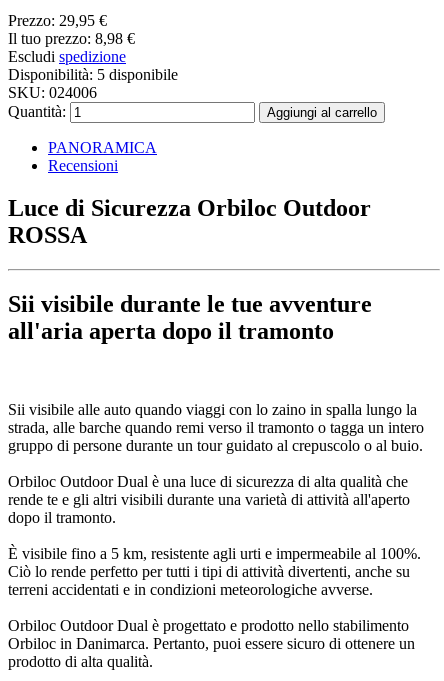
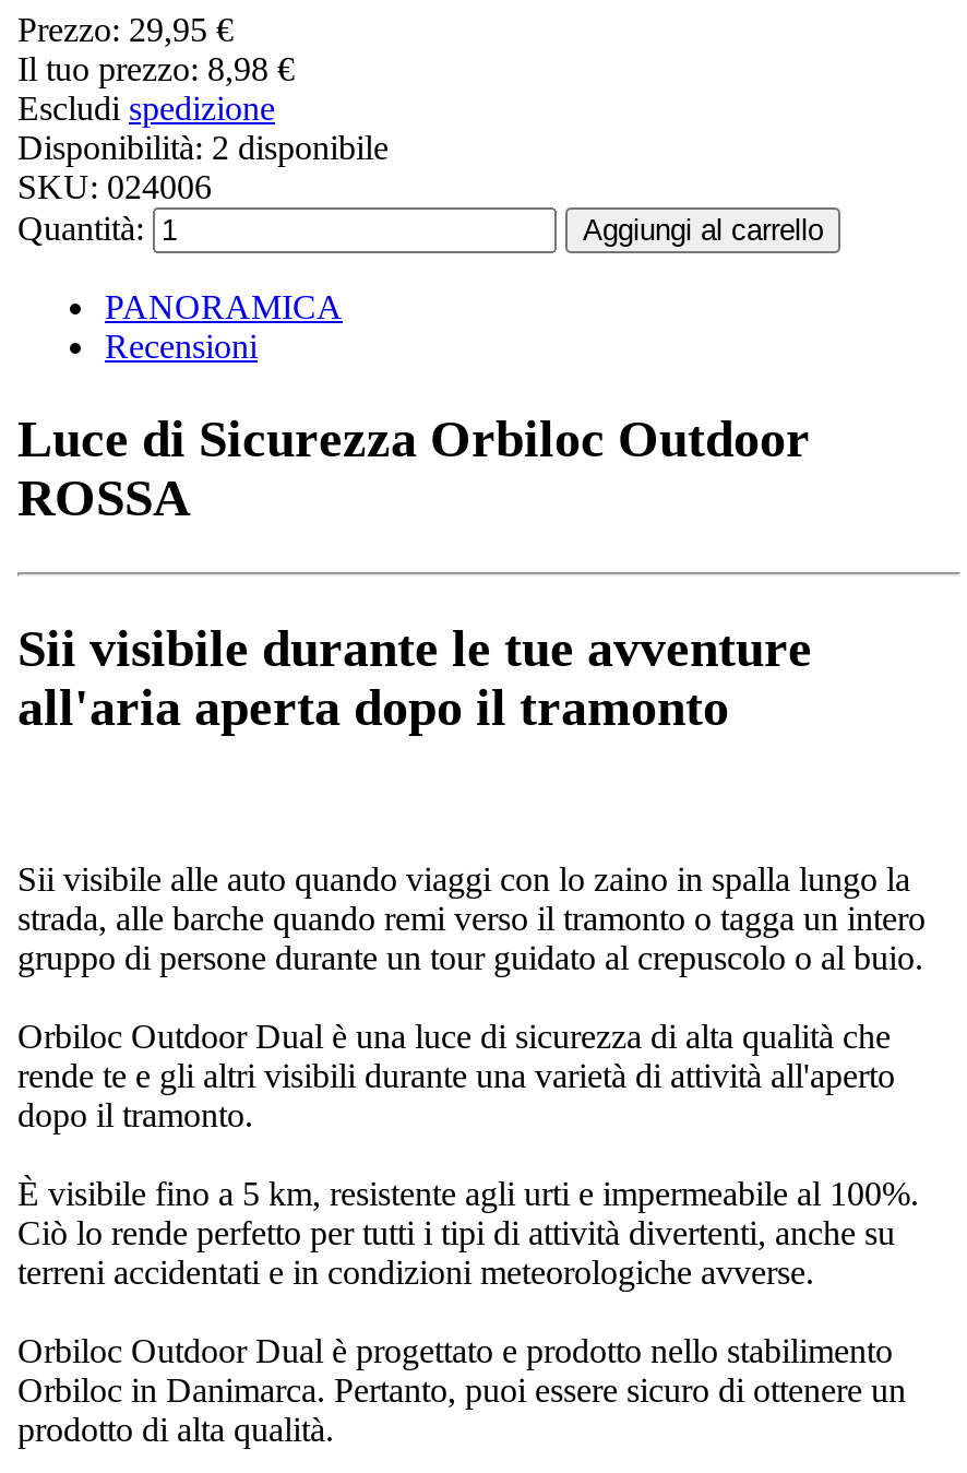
[8,66,178,83] Disponibilità: 5 disponibile -> [17,129,389,166] Disponibilità: 2 disponibile

